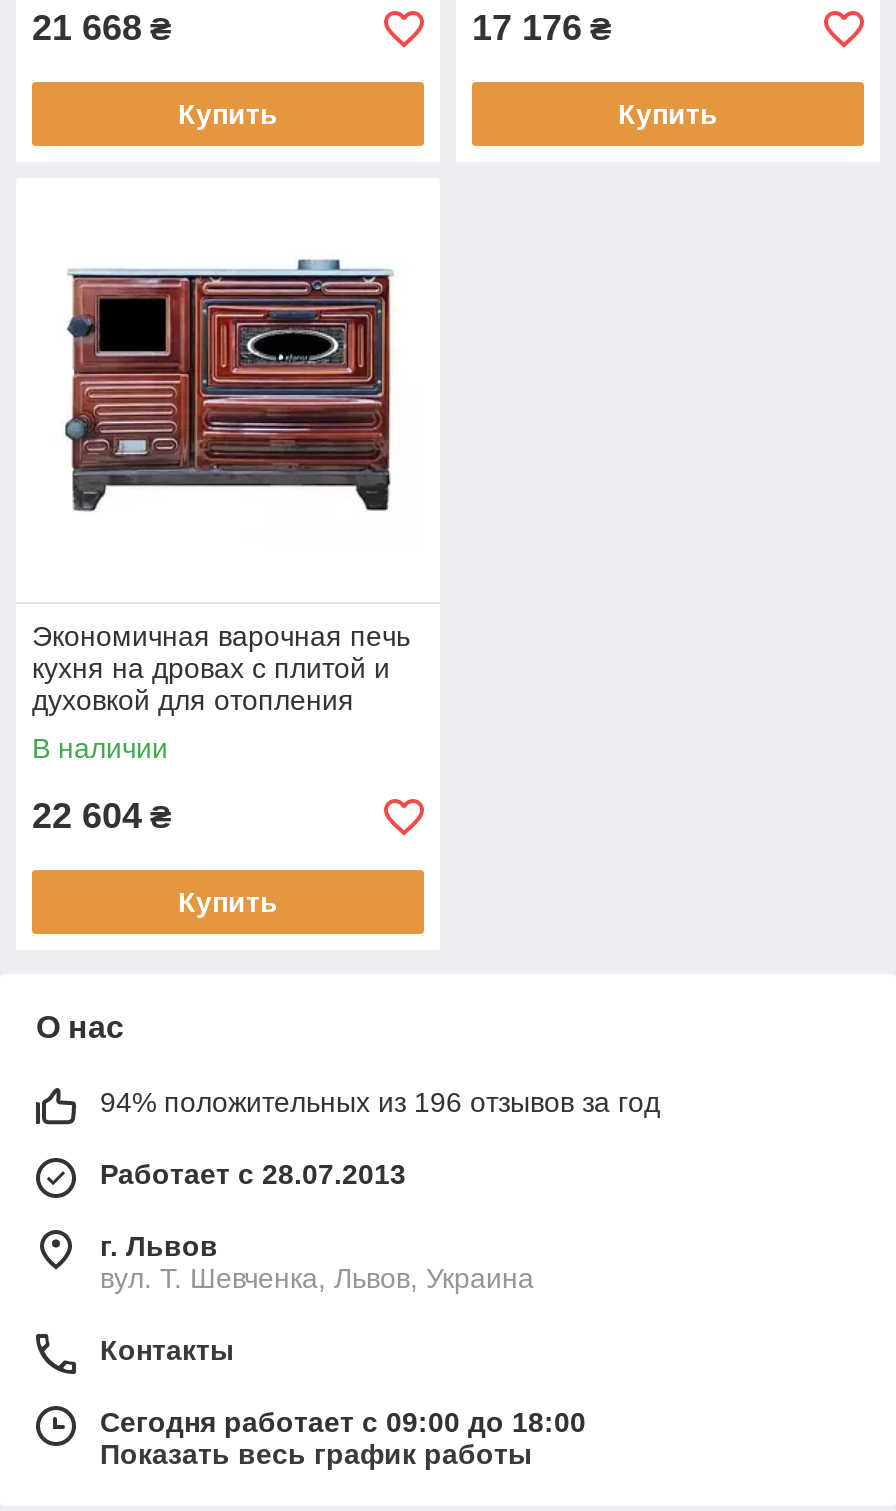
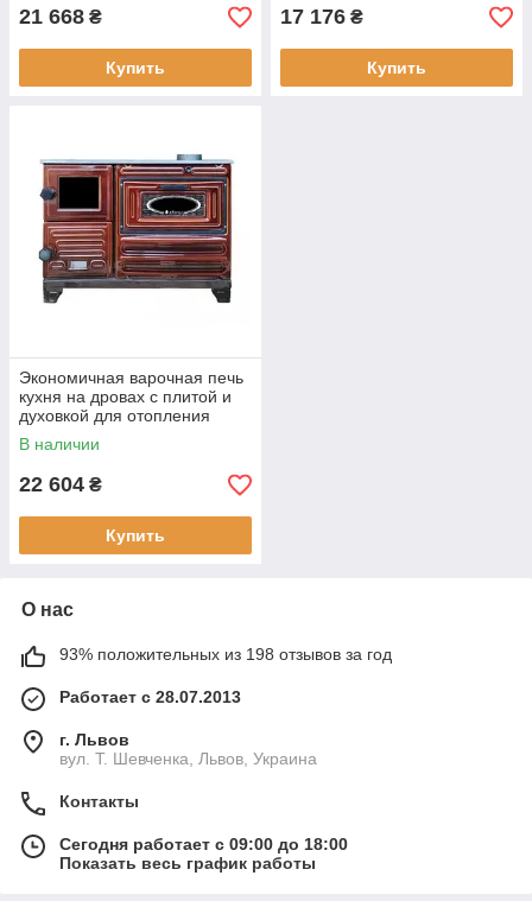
[100,1086,660,1118] 94% положительных из 196 отзывов за год -> [59,645,392,664] 93% положительных из 198 отзывов за год

